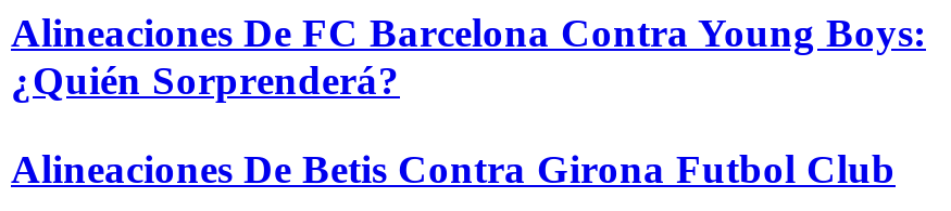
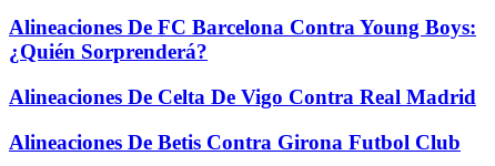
none -> [9,85,476,108] Alineaciones De Celta De Vigo Contra Real Madrid

